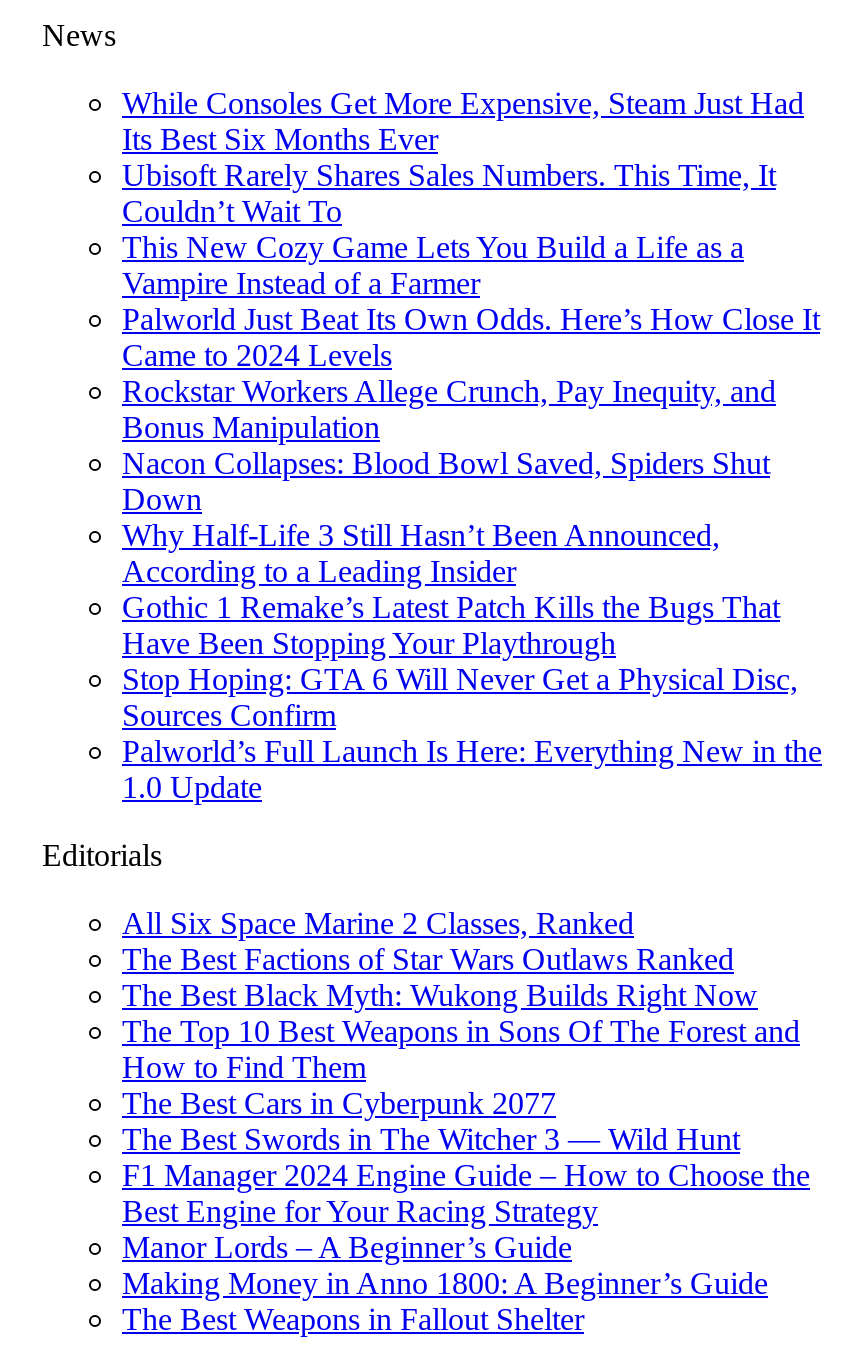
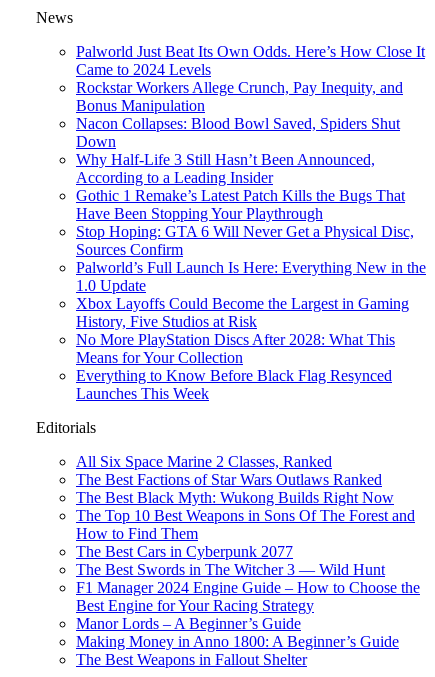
[122,86,804,300] While Consoles Get More Expensive, Steam Just Had | Its Best Six Months Ever | Ubisoft Rarely Shares Sales Numbers. This Time, It | Couldn’t Wait To | This New Cozy Game Lets You Build a Life as a | Vampire Instead of a Farmer -> none
moved [122,302,822,804] -> [76,43,426,294]: Palworld Just Beat Its Own Odds. Here’s How Close It | Came to 2024 Levels | Rockstar Workers Allege Crunch, Pay Inequity, and | ... | Palworld’s Full Launch Is Here: Everything New in the | 1.0 Update
none -> [76,295,409,402] Xbox Layoffs Could Become the Largest in Gaming | History, Five Studios at Risk | No More PlayStation Discs After 2028: What This | Means for Your Collection | Everything to Know Before Black Flag Resynced | Launches This Week

